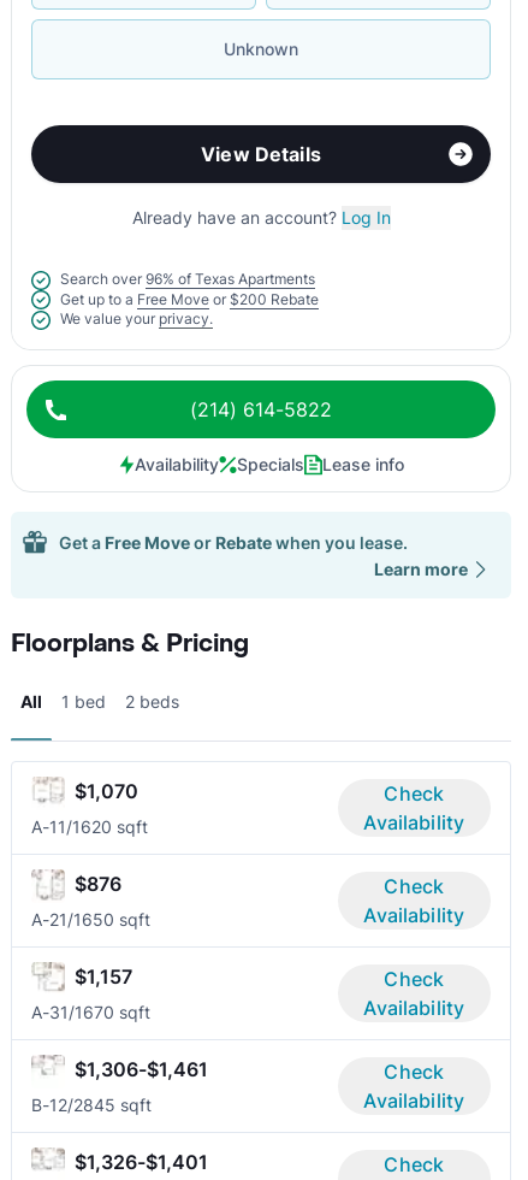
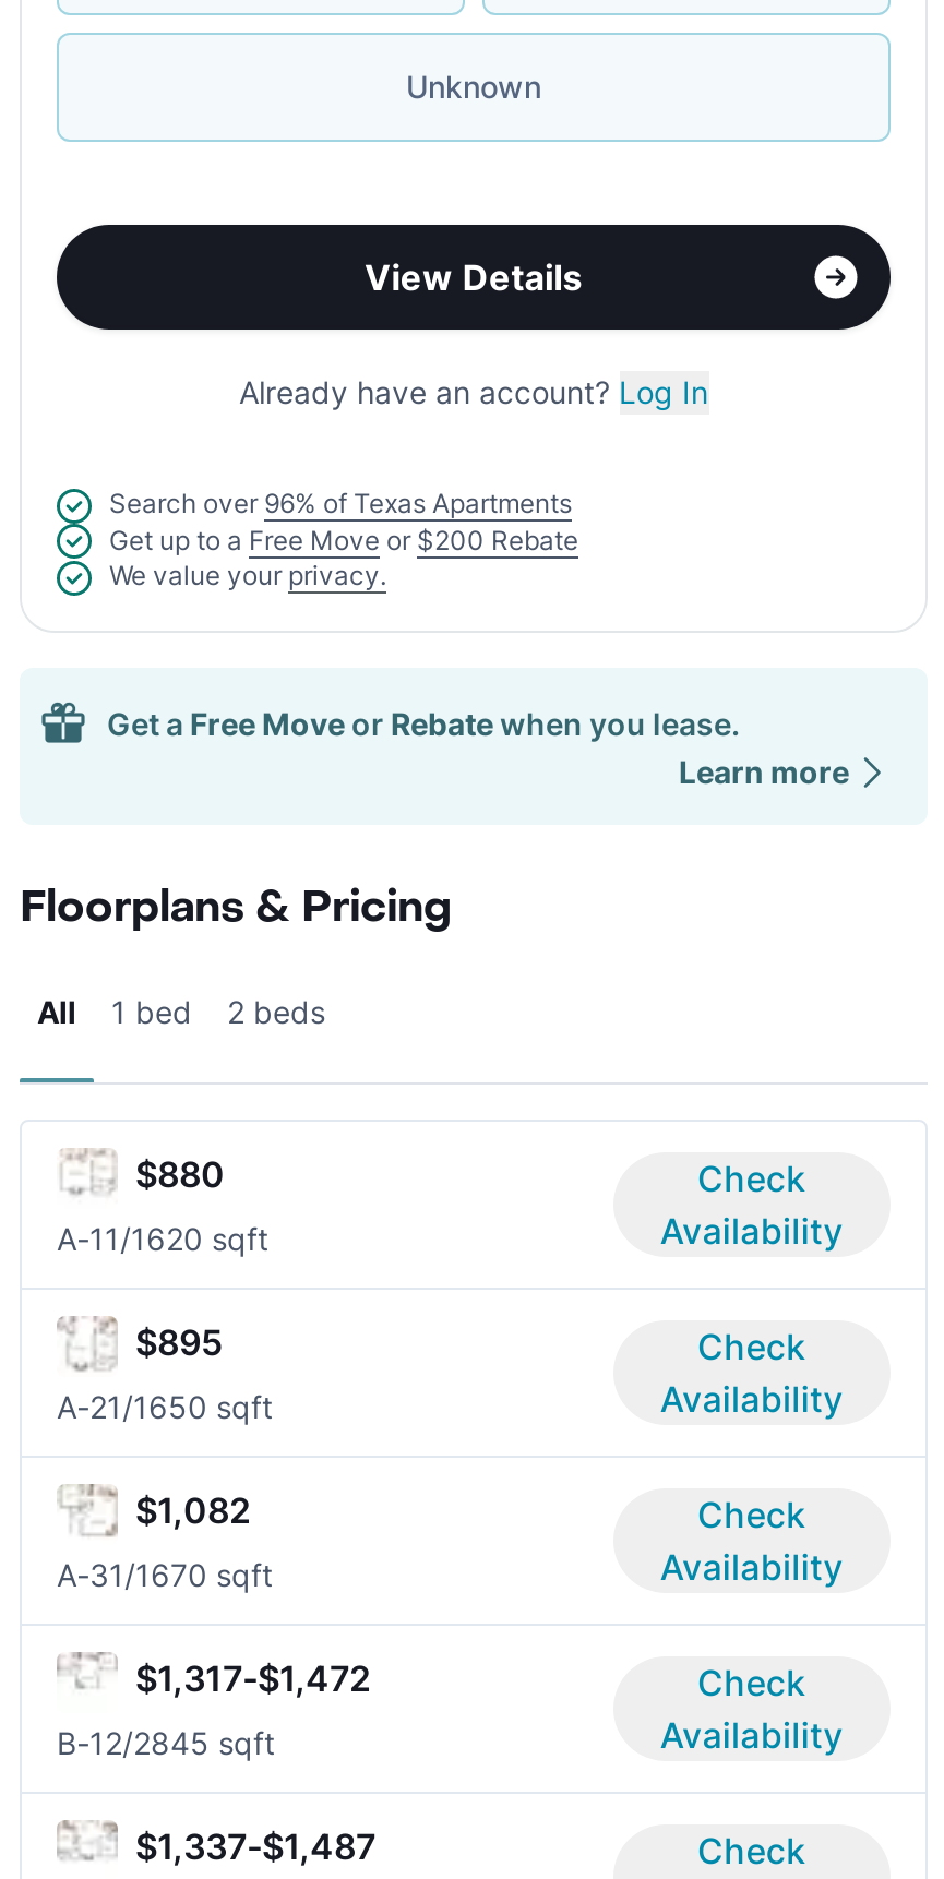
[134,397,404,475] (214) 614-5822 | Availability | Specials | Lease info -> none
[75,779,138,803] $1,070 -> [135,1152,225,1196] $880
[75,872,121,896] $876 -> [135,1321,223,1364] $895
[75,965,132,989] $1,157 -> [135,1489,251,1532] $1,082
[75,1057,208,1081] $1,306-$1,461 -> [135,1657,371,1700] $1,317-$1,472
[75,1150,208,1174] $1,326-$1,401 -> [135,1825,375,1868] $1,337-$1,487

